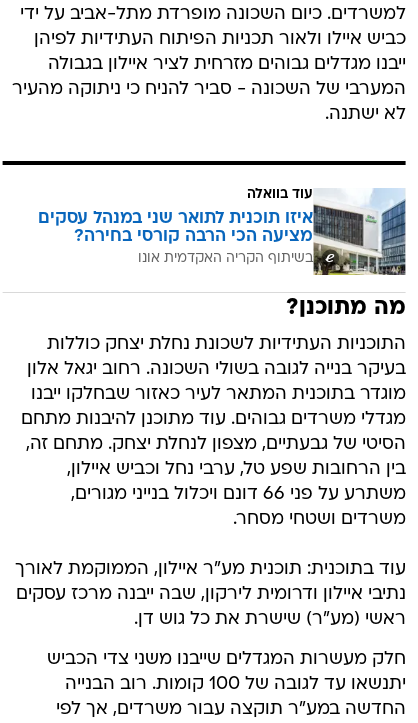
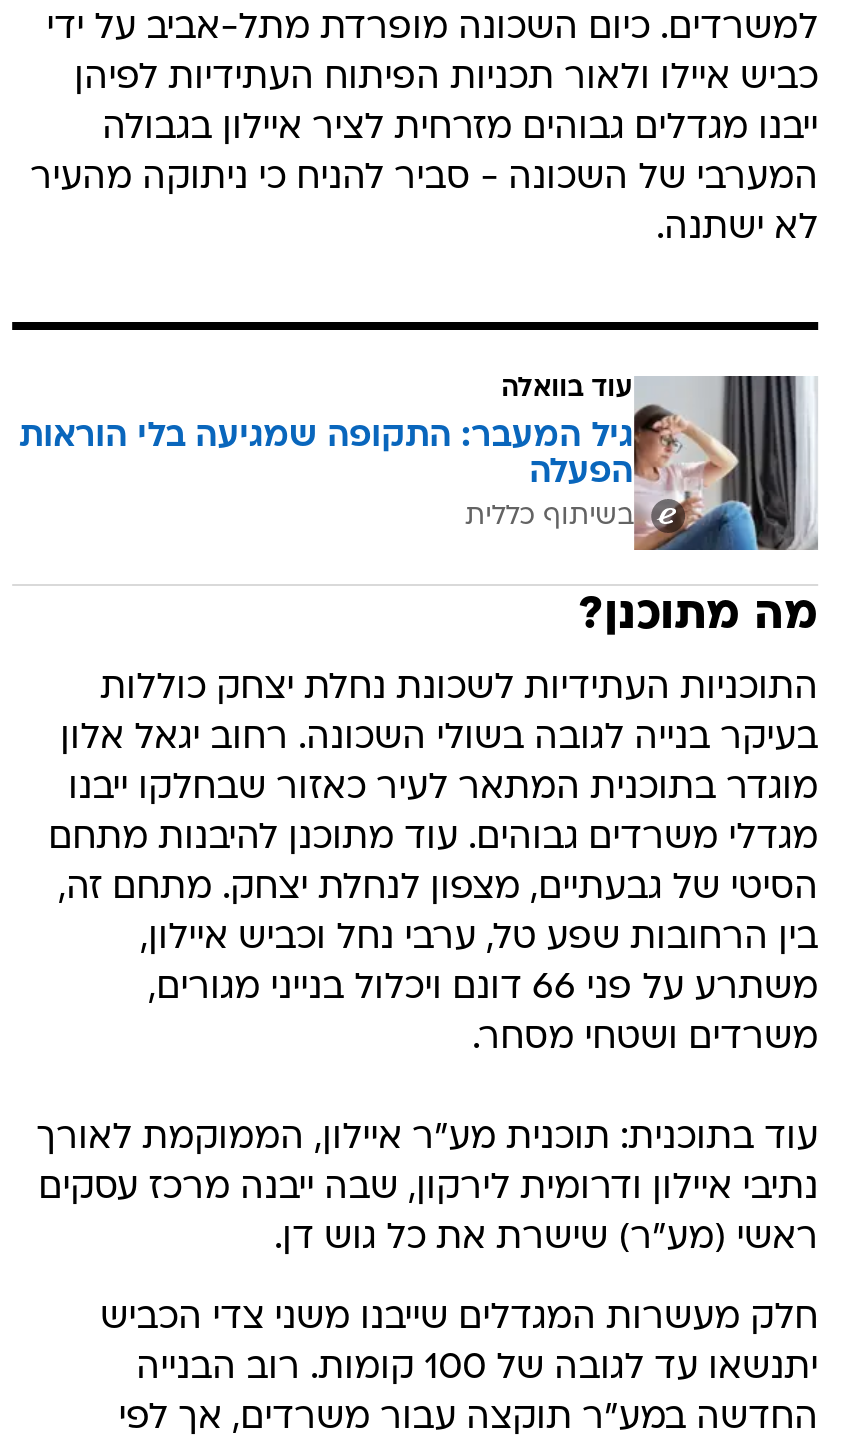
[38,188,406,276] [image] | איזו תוכנית לתואר שני במנהל עסקים | מציעה הכי הרבה קורסי בחירה? | בשיתוף הקריה האקדמית אונו -> [19,374,817,552] [image] | גיל המעבר: התקופה שמגיעה בלי הוראות | הפעלה | בשיתוף כללית

